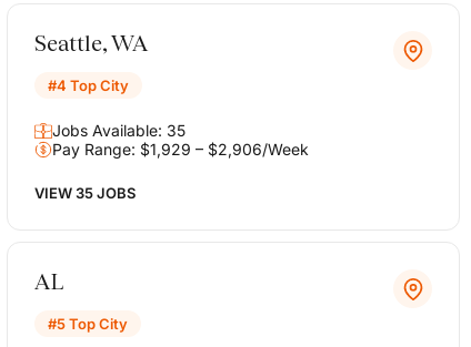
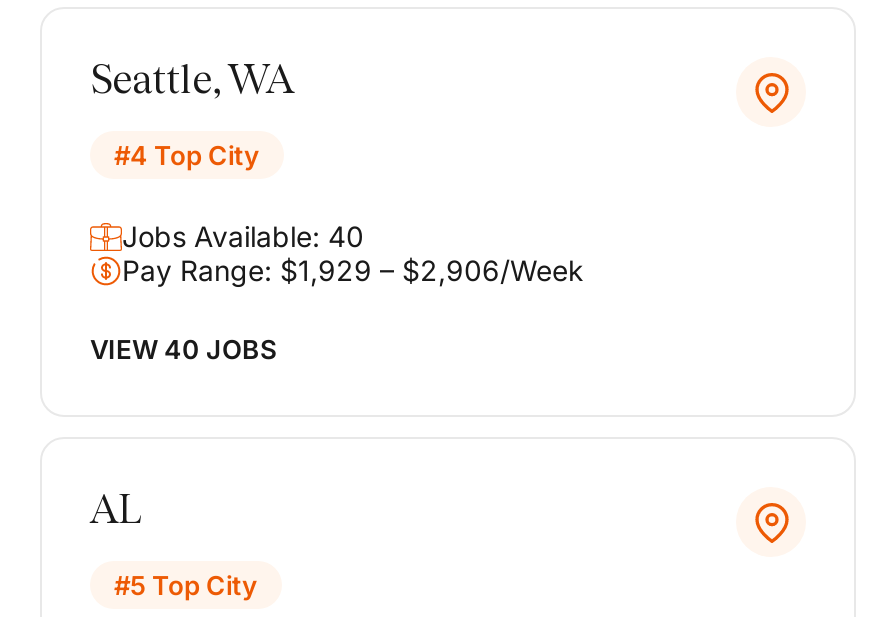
[52,121,186,140] Jobs Available: 35 -> [122,219,364,253] Jobs Available: 40
[34,184,136,202] VIEW 35 JOBS -> [90,333,276,365] VIEW 40 JOBS

